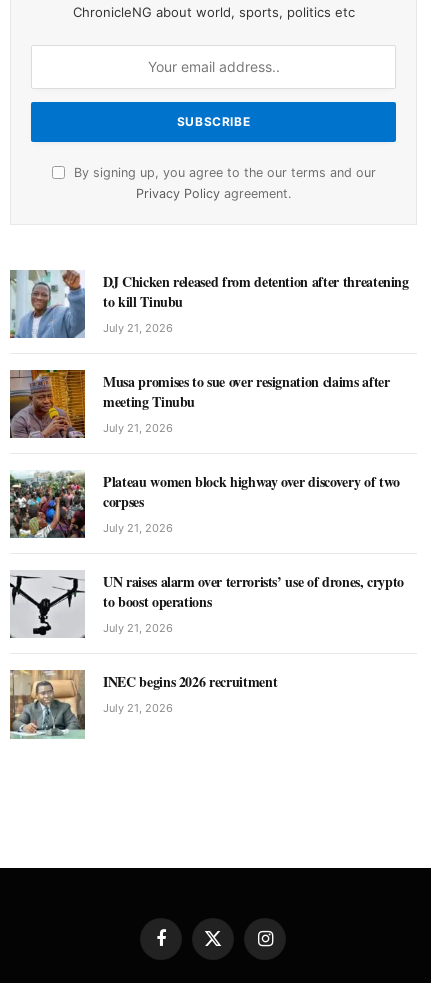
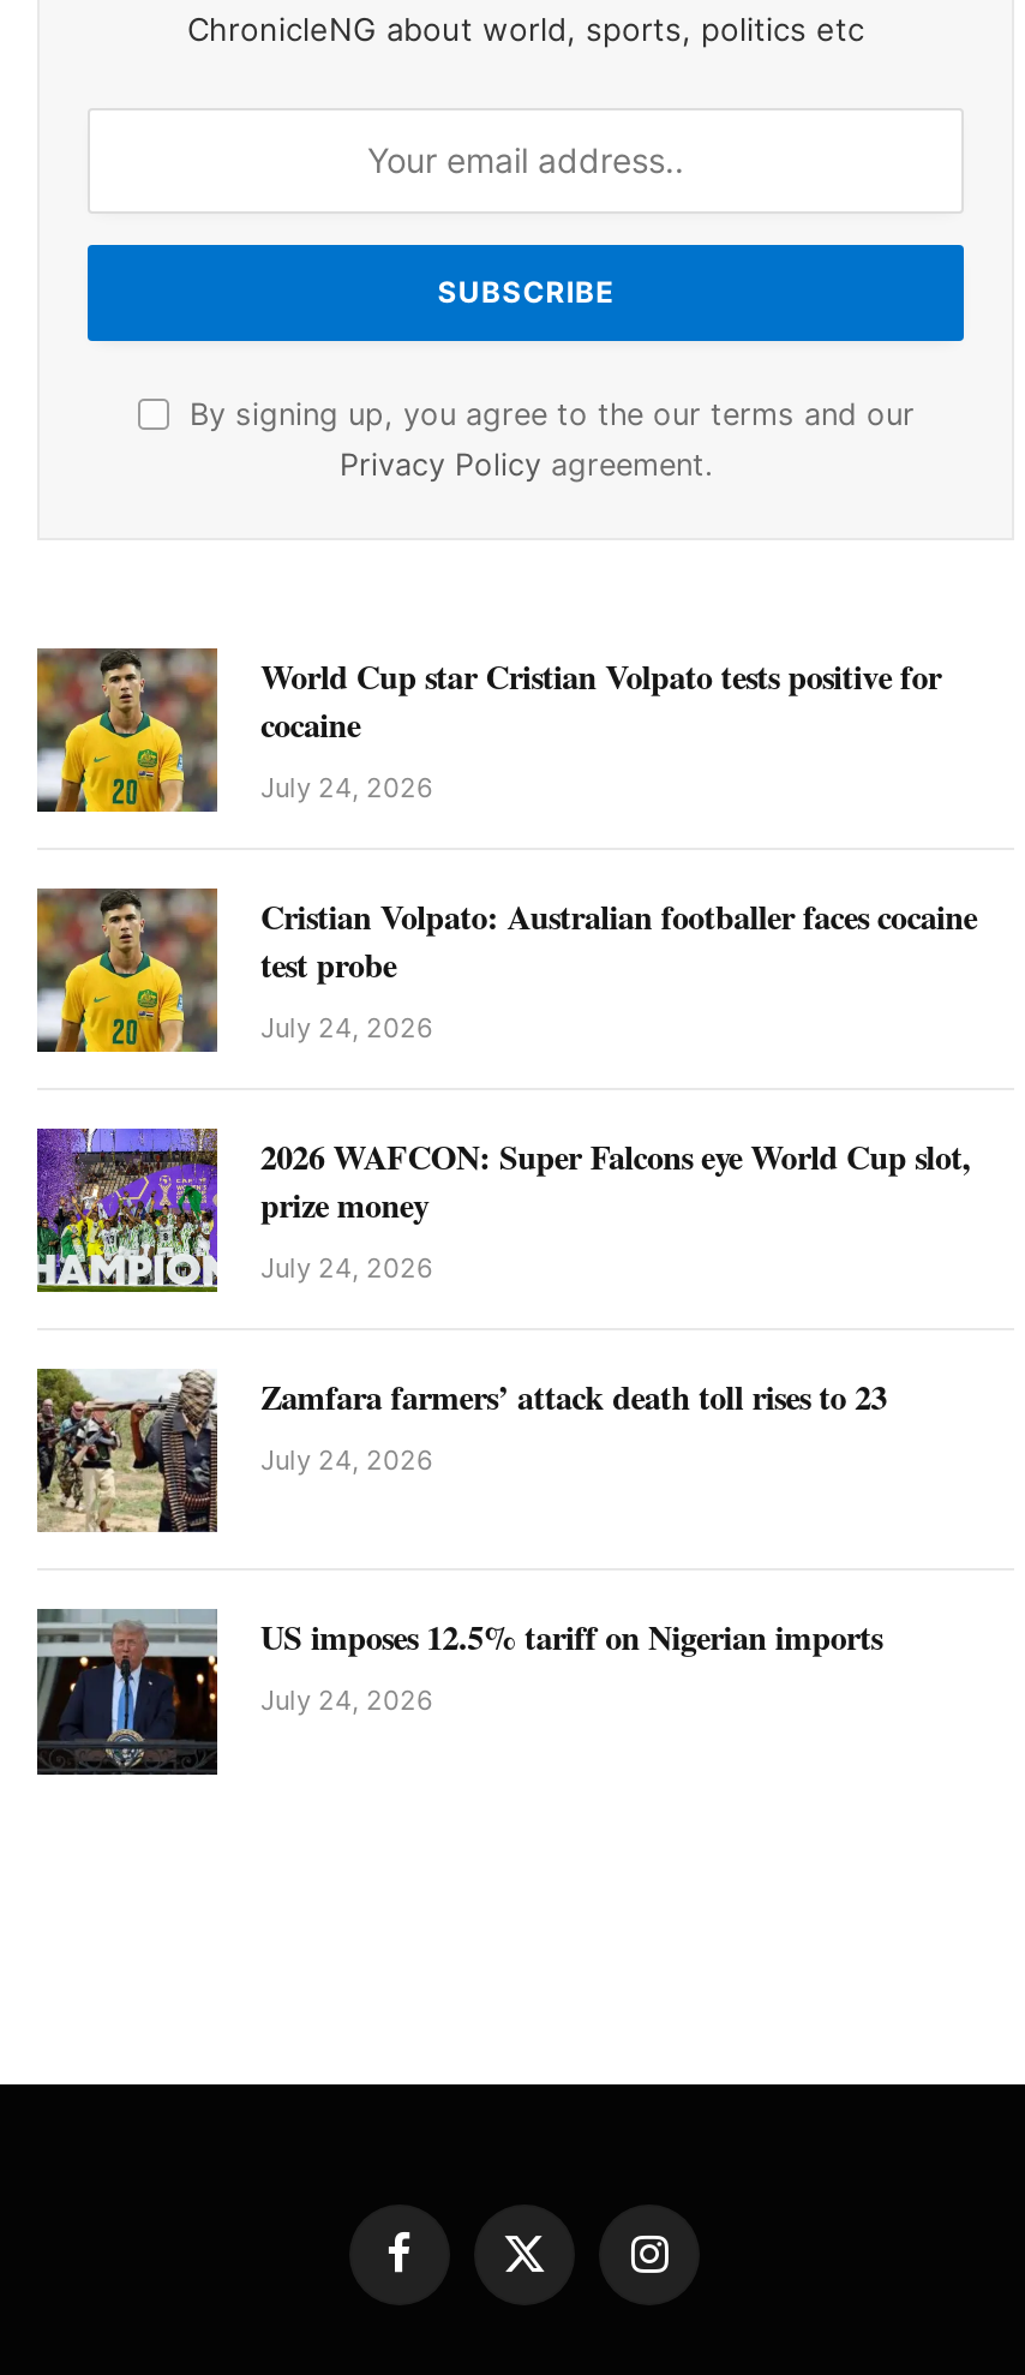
[9,270,409,339] [image] | DJ Chicken released from detention after threatening | to kill Tinubu | July 21, 2026 -> [35,646,941,814] [image] | World Cup star Cristian Volpato tests positive for | cocaine | July 24, 2026
[9,369,389,439] [image] | Musa promises to sue over resignation claims after | meeting Tinubu | July 21, 2026 -> [37,889,977,1054] [image] | Cristian Volpato: Australian footballer faces cocaine | test probe | July 24, 2026
[9,470,400,539] [image] | Plateau women block highway over discovery of two | corpses | July 21, 2026 -> [35,1126,971,1294] [image] | 2026 WAFCON: Super Falcons eye World Cup slot, | prize money | July 24, 2026
[10,570,404,638] [image] | UN raises alarm over terrorists’ use of drones, crypto | to boost operations | July 21, 2026 -> [35,1366,887,1535] [image] | Zamfara farmers’ attack death toll rises to 23 | July 24, 2026
[10,670,277,739] [image] | INEC begins 2026 recruitment | July 21, 2026 -> [37,1607,882,1777] [image] | US imposes 12.5% tariff on Nigerian imports | July 24, 2026

